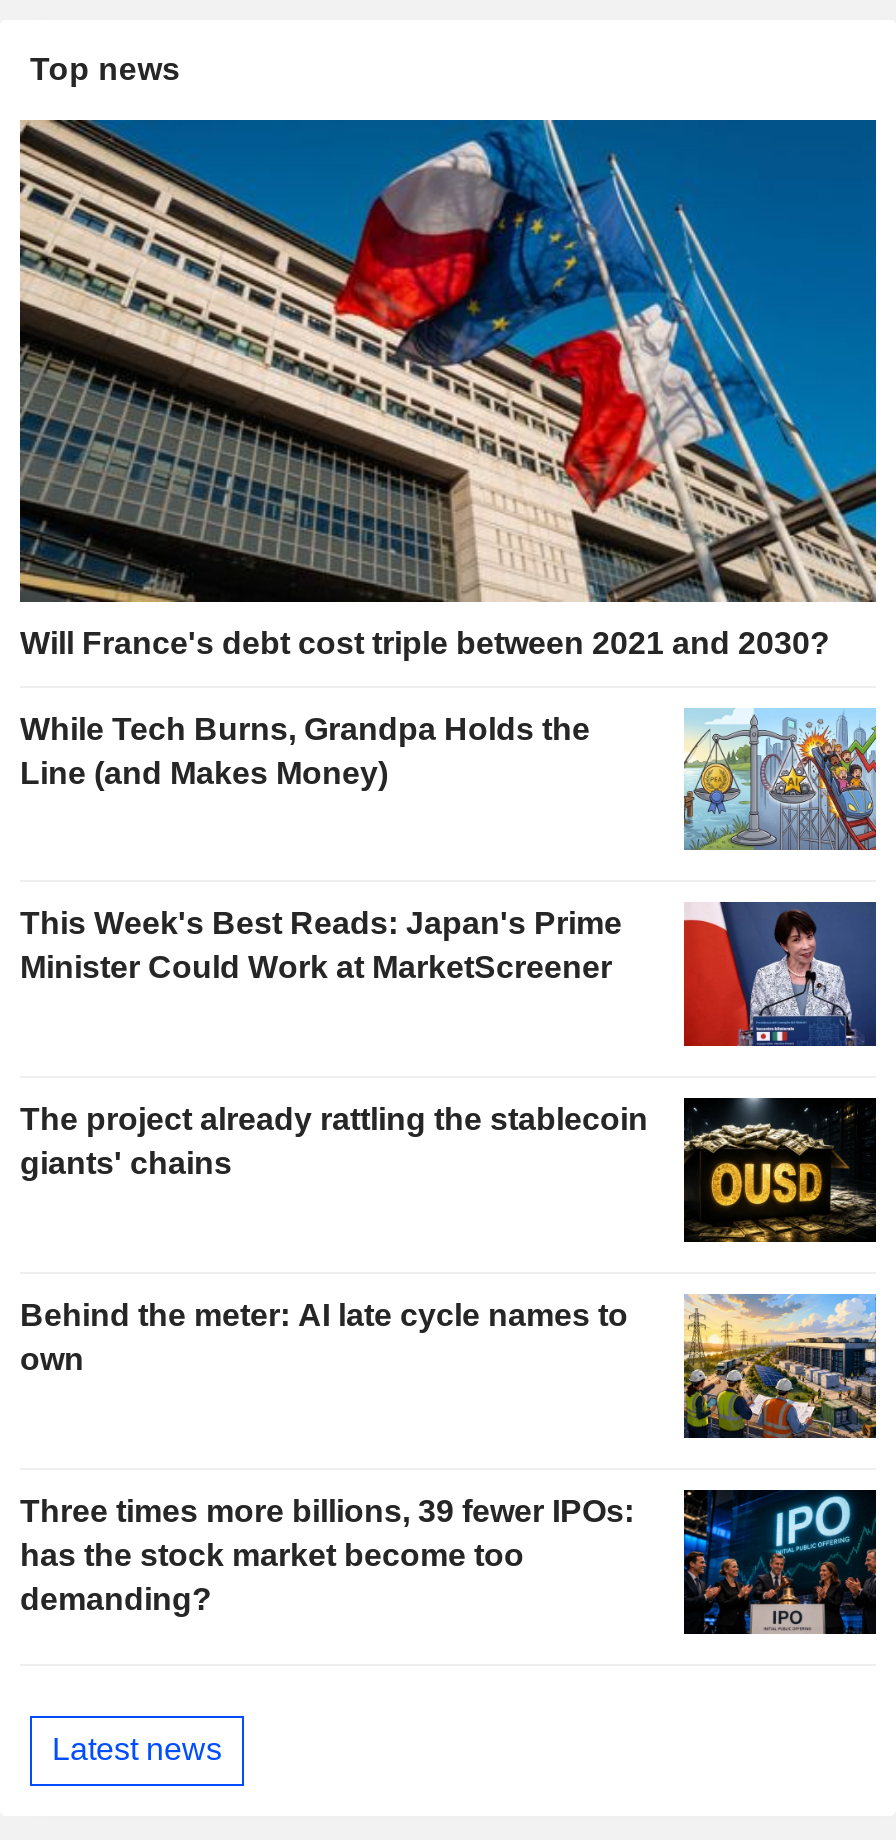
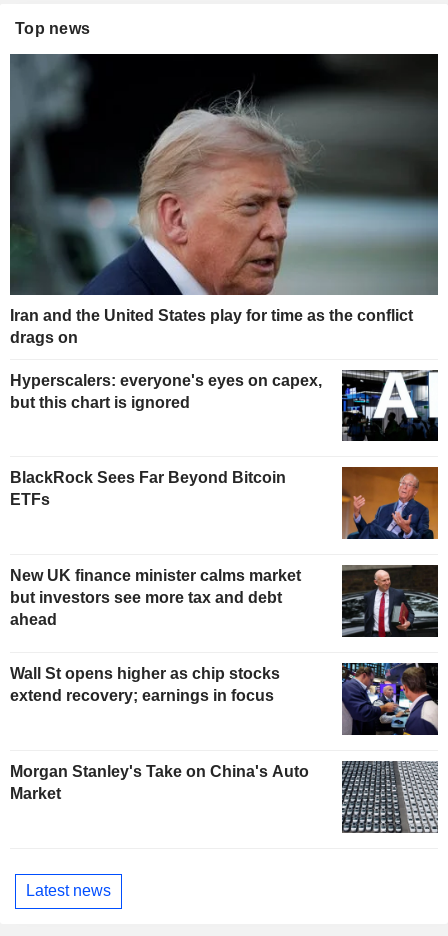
[20,118,878,659] [image] | Will France's debt cost triple between 2021 and 2030? -> [10,53,439,346] [image] | Iran and the United States play for time as the conflict | drags on
[20,711,590,789] While Tech Burns, Grandpa Holds the | Line (and Makes Money) -> [10,372,322,411] Hyperscalers: everyone's eyes on capex, | but this chart is ignored
[684,708,878,852] [image] -> [341,369,439,442] [image]
[20,907,622,985] This Week's Best Reads: Japan's Prime | Minister Could Work at MarketScreener -> [10,469,286,508] BlackRock Sees Far Beyond Bitcoin | ETFs
[684,900,878,1048] [image] -> [341,466,439,540] [image]
[20,1096,874,1244] [image] | The project already rattling the stablecoin | giants' chains -> [10,564,438,638] [image] | New UK finance minister calms market | but investors see more tax and debt | ahead
[20,1298,628,1376] Behind the meter: AI late cycle names to | own -> [10,665,280,704] Wall St opens higher as chip stocks | extend recovery; earnings in focus
[684,1292,878,1440] [image] -> [341,662,439,736] [image]
[20,1490,876,1634] [image] | Three times more billions, 39 fewer IPOs: | has the stock market become too | demanding? -> [10,760,437,834] [image] | Morgan Stanley's Take on China's Auto | Market

